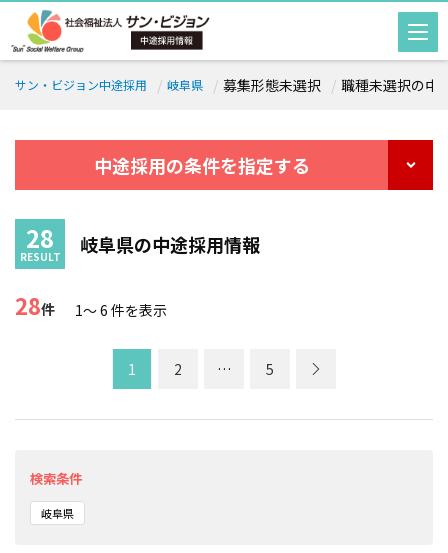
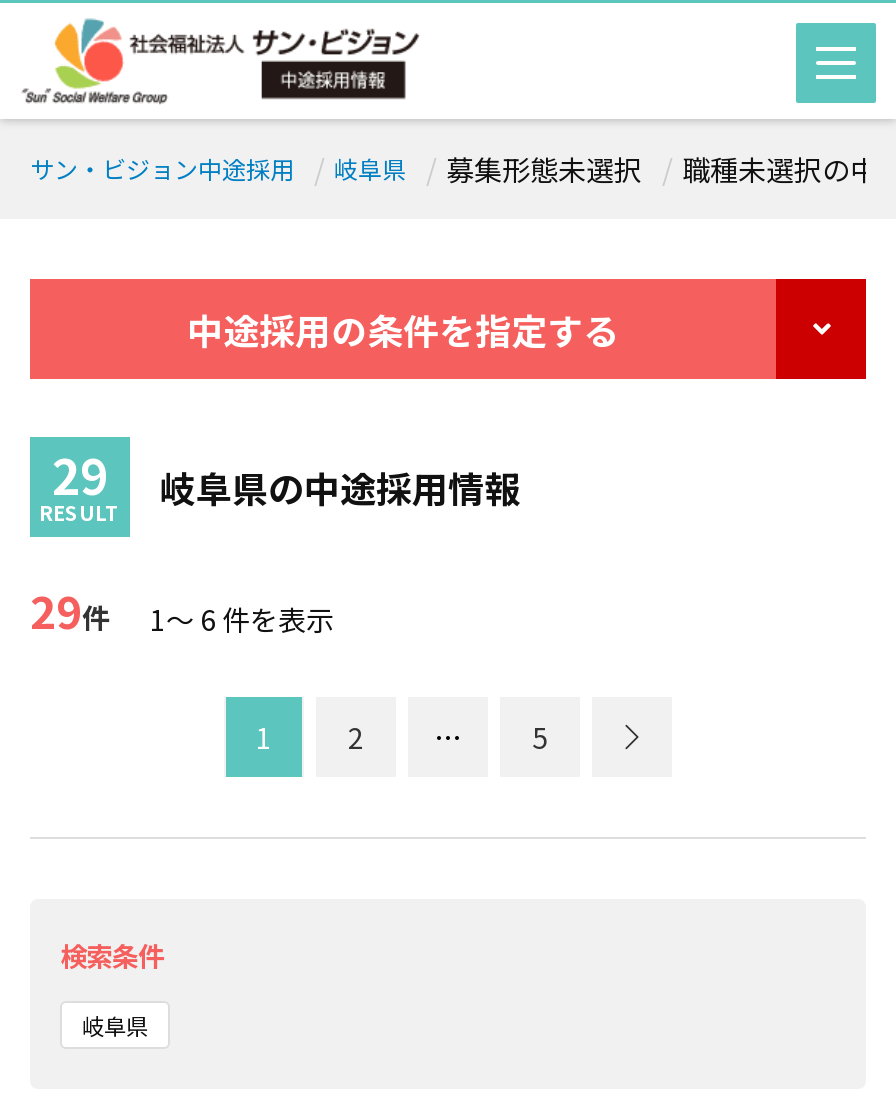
[15,289,167,321] 28件 1～ 6件を表示 -> [30,577,334,641] 29件 1～ 6件を表示

